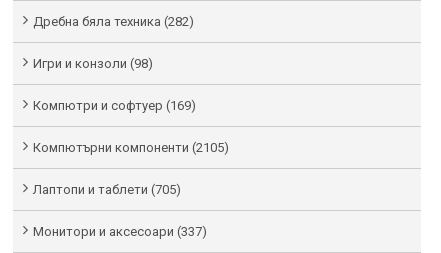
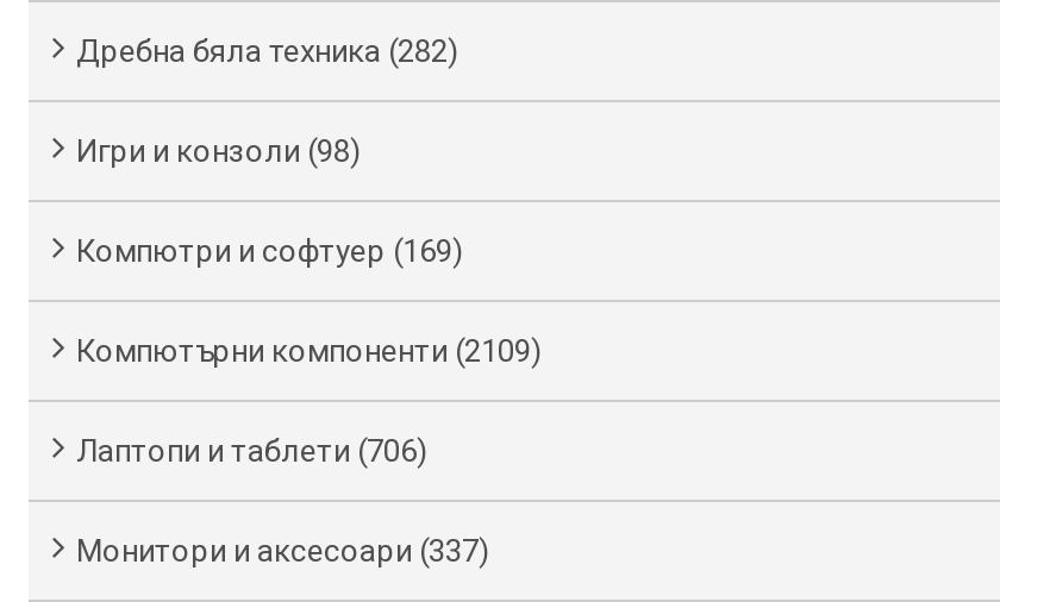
[33,139,229,154] Компютърни компоненти (2105) -> [76,332,543,368] Компютърни компоненти (2109)
[33,181,181,196] Лаптопи и таблети (705) -> [76,432,429,468] Лаптопи и таблети (706)

